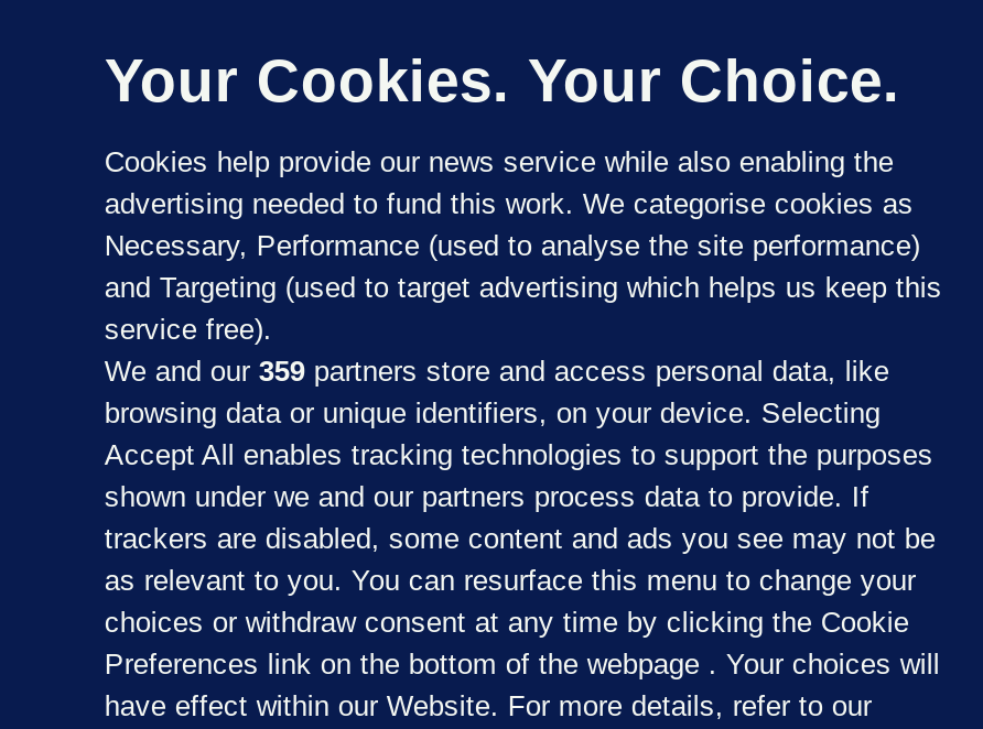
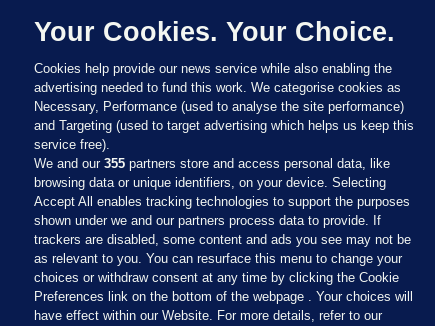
[104,355,889,388] We and our 359 partners store and access personal data, like -> [34,156,390,171] We and our 355 partners store and access personal data, like

